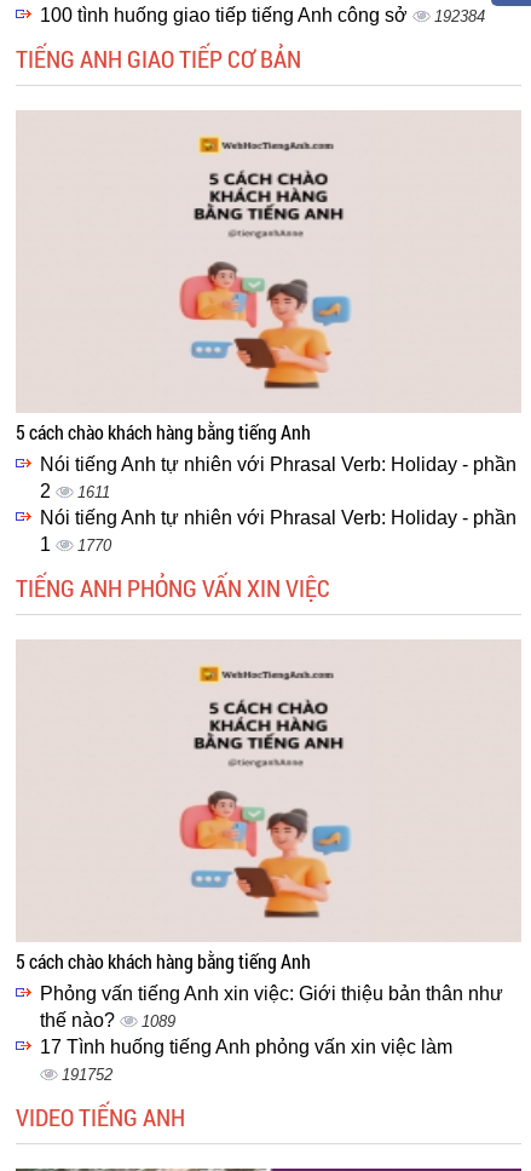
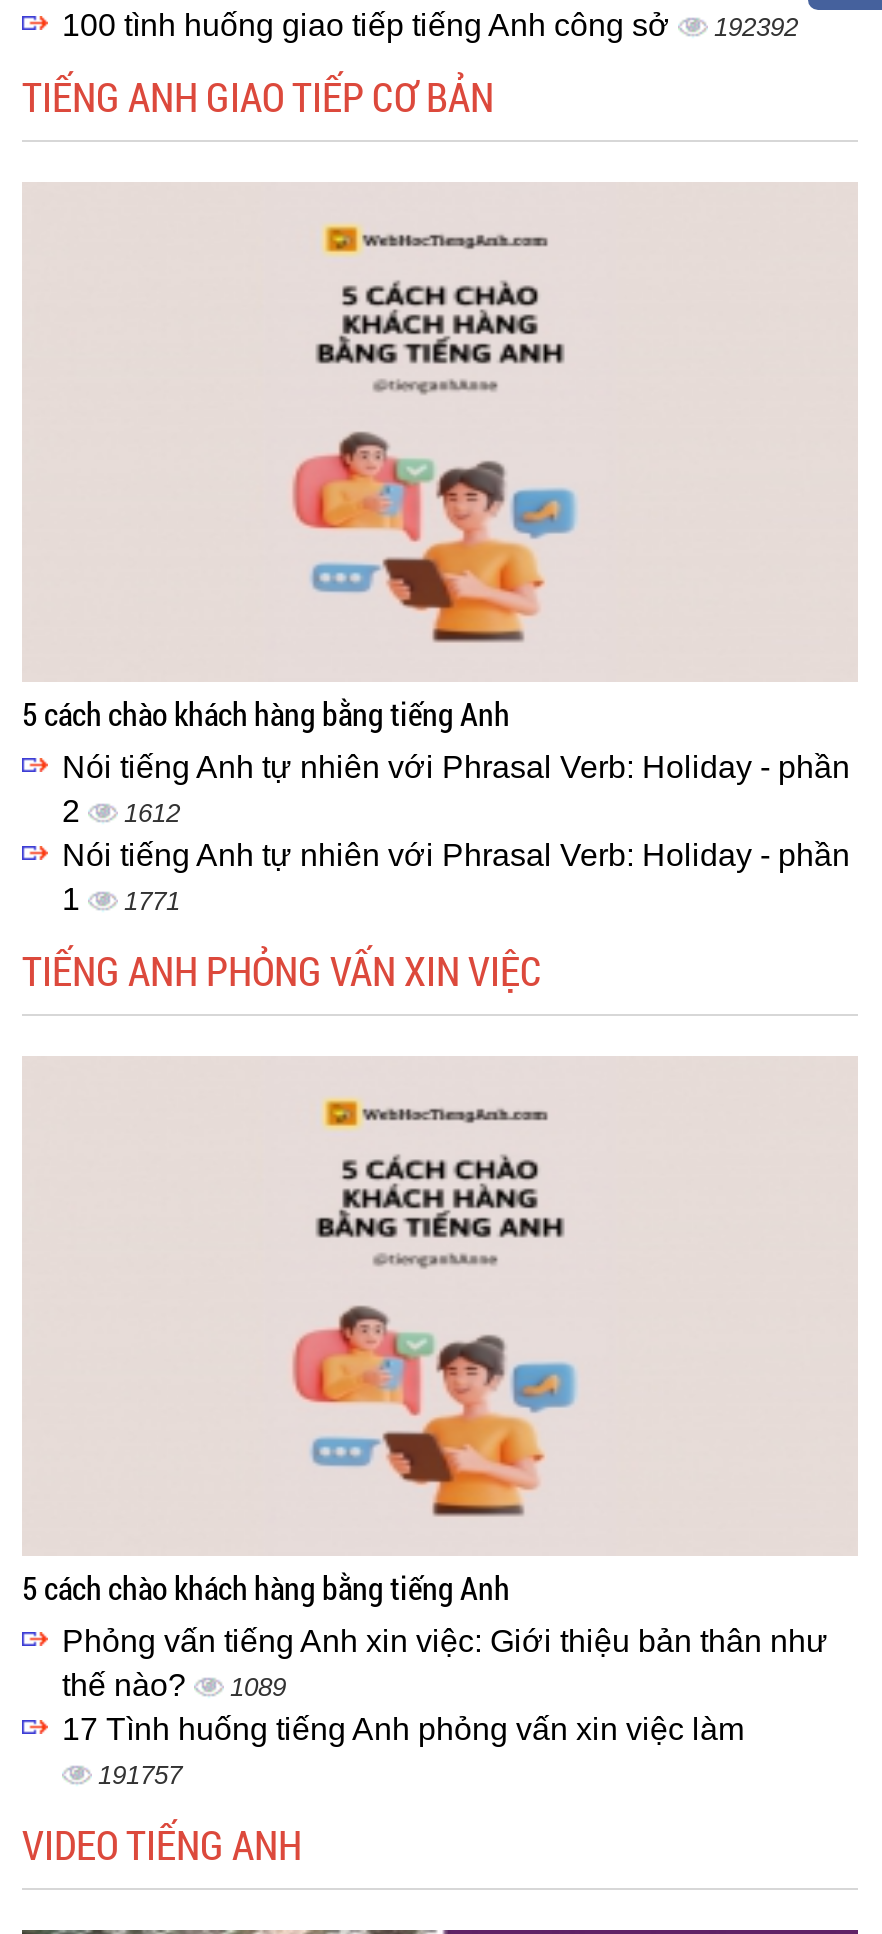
[40,5,485,25] 100 tình huống giao tiếp tiếng Anh công sở 192384 -> [62,8,798,42] 100 tình huống giao tiếp tiếng Anh công sở 192392
[40,481,110,501] 2 1611 -> [62,794,180,828] 2 1612
[40,534,111,554] 1 1770 -> [62,882,180,916] 1 1771
[62,1065,112,1084] 191752 -> [98,1760,182,1790] 191757

